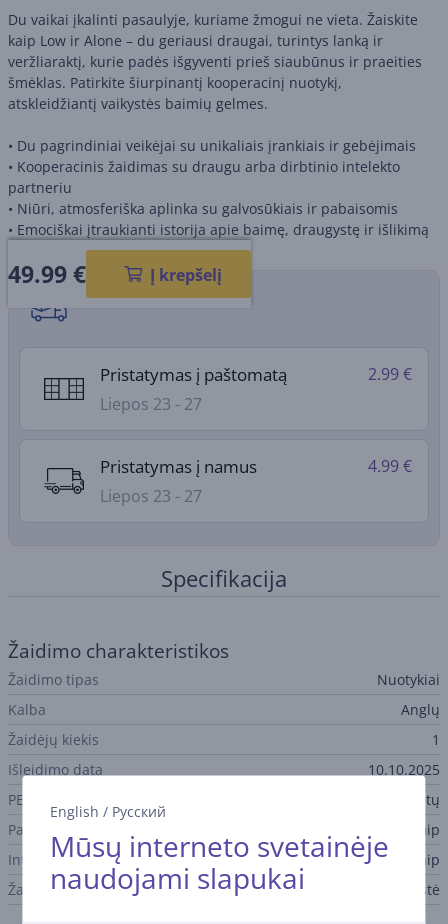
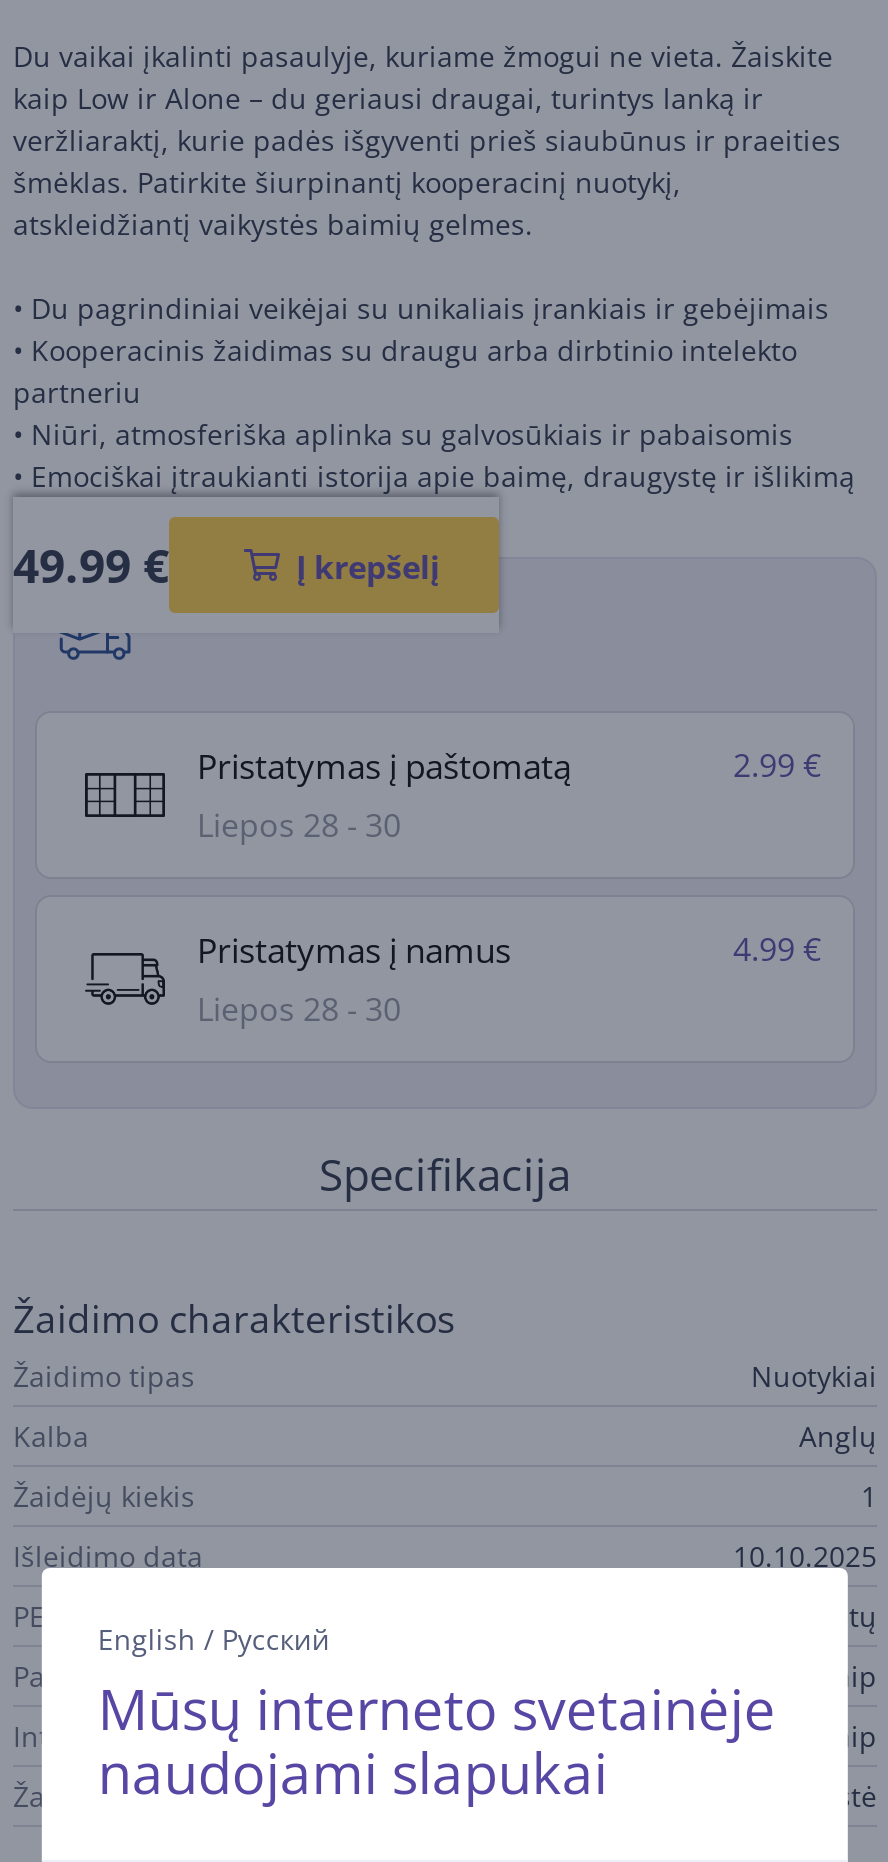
[100,393,202,415] Liepos 23 - 27 -> [197,803,401,847] Liepos 28 - 30
[100,485,202,507] Liepos 23 - 27 -> [197,987,401,1031] Liepos 28 - 30

